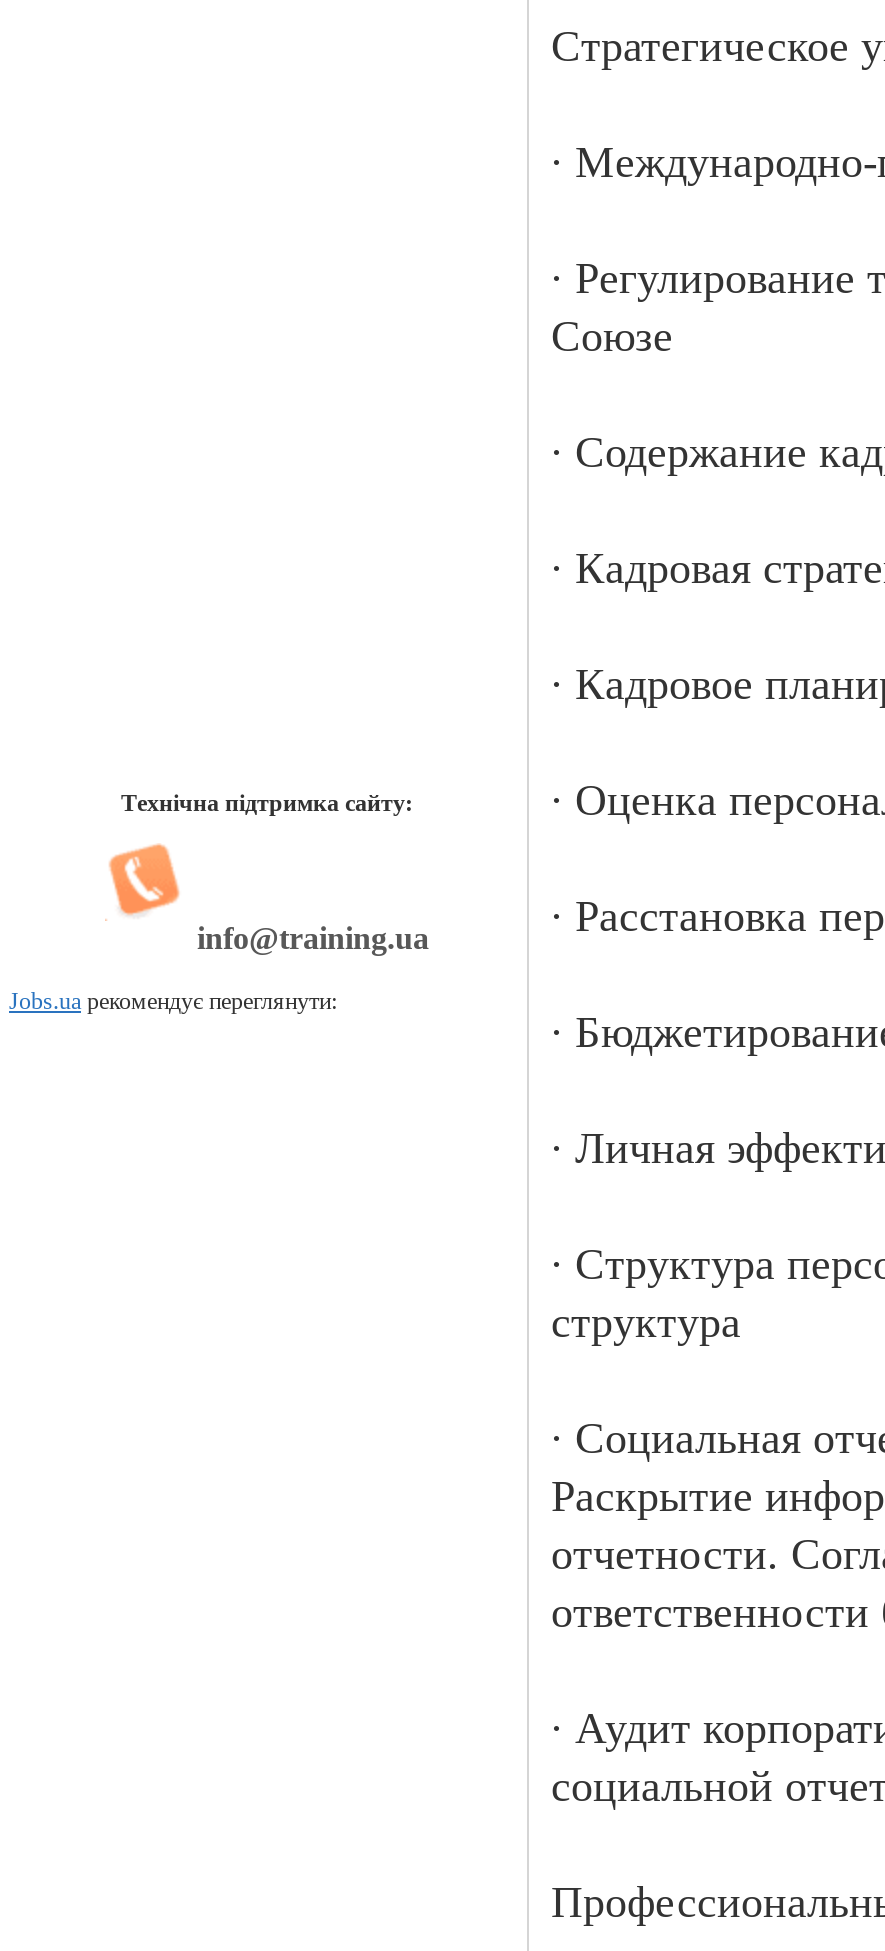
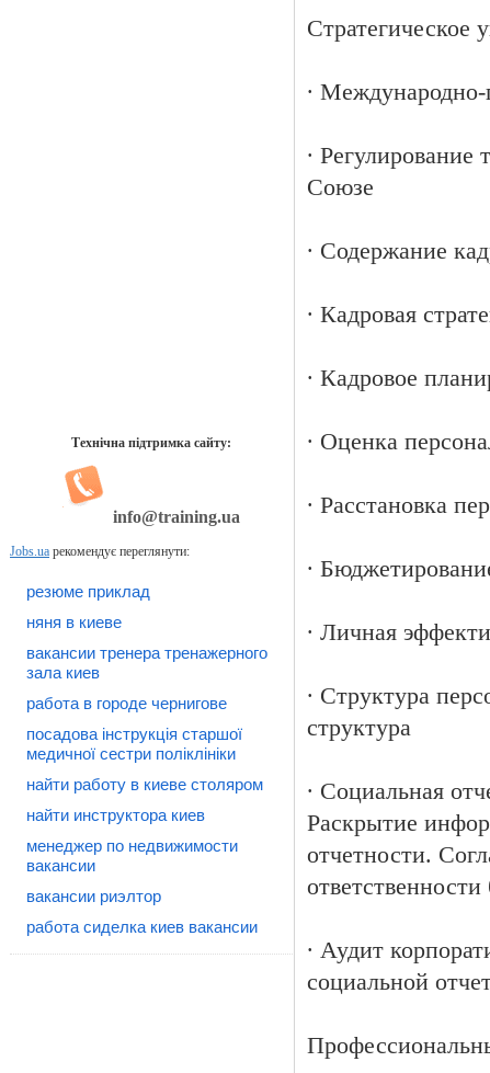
none -> [26,582,267,936] резюме приклад | няня в киеве | вакансии тренера тренажерного | зала киев | работа в городе чернигове | посадова інструкція старшої | медичної сестри поліклініки | найти работу в киеве столяром | найти инструктора киев | менеджер по недвижимости | вакансии | вакансии риэлтор | работа сиделка киев вакансии

